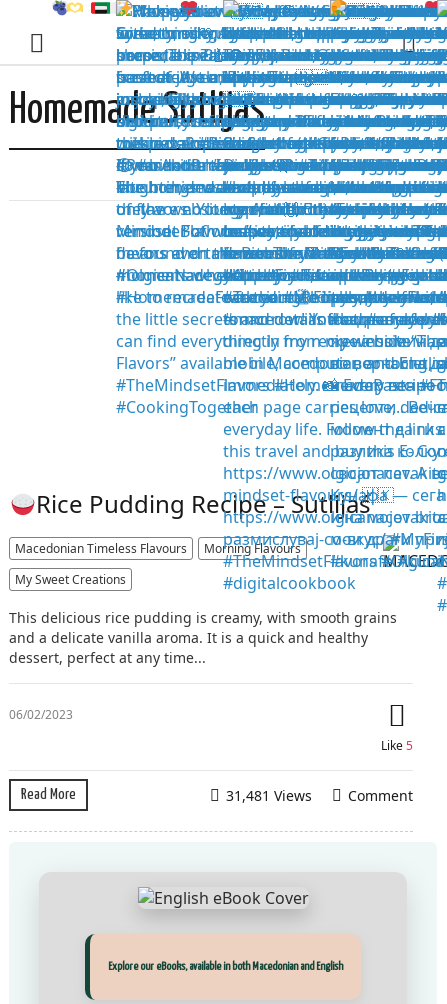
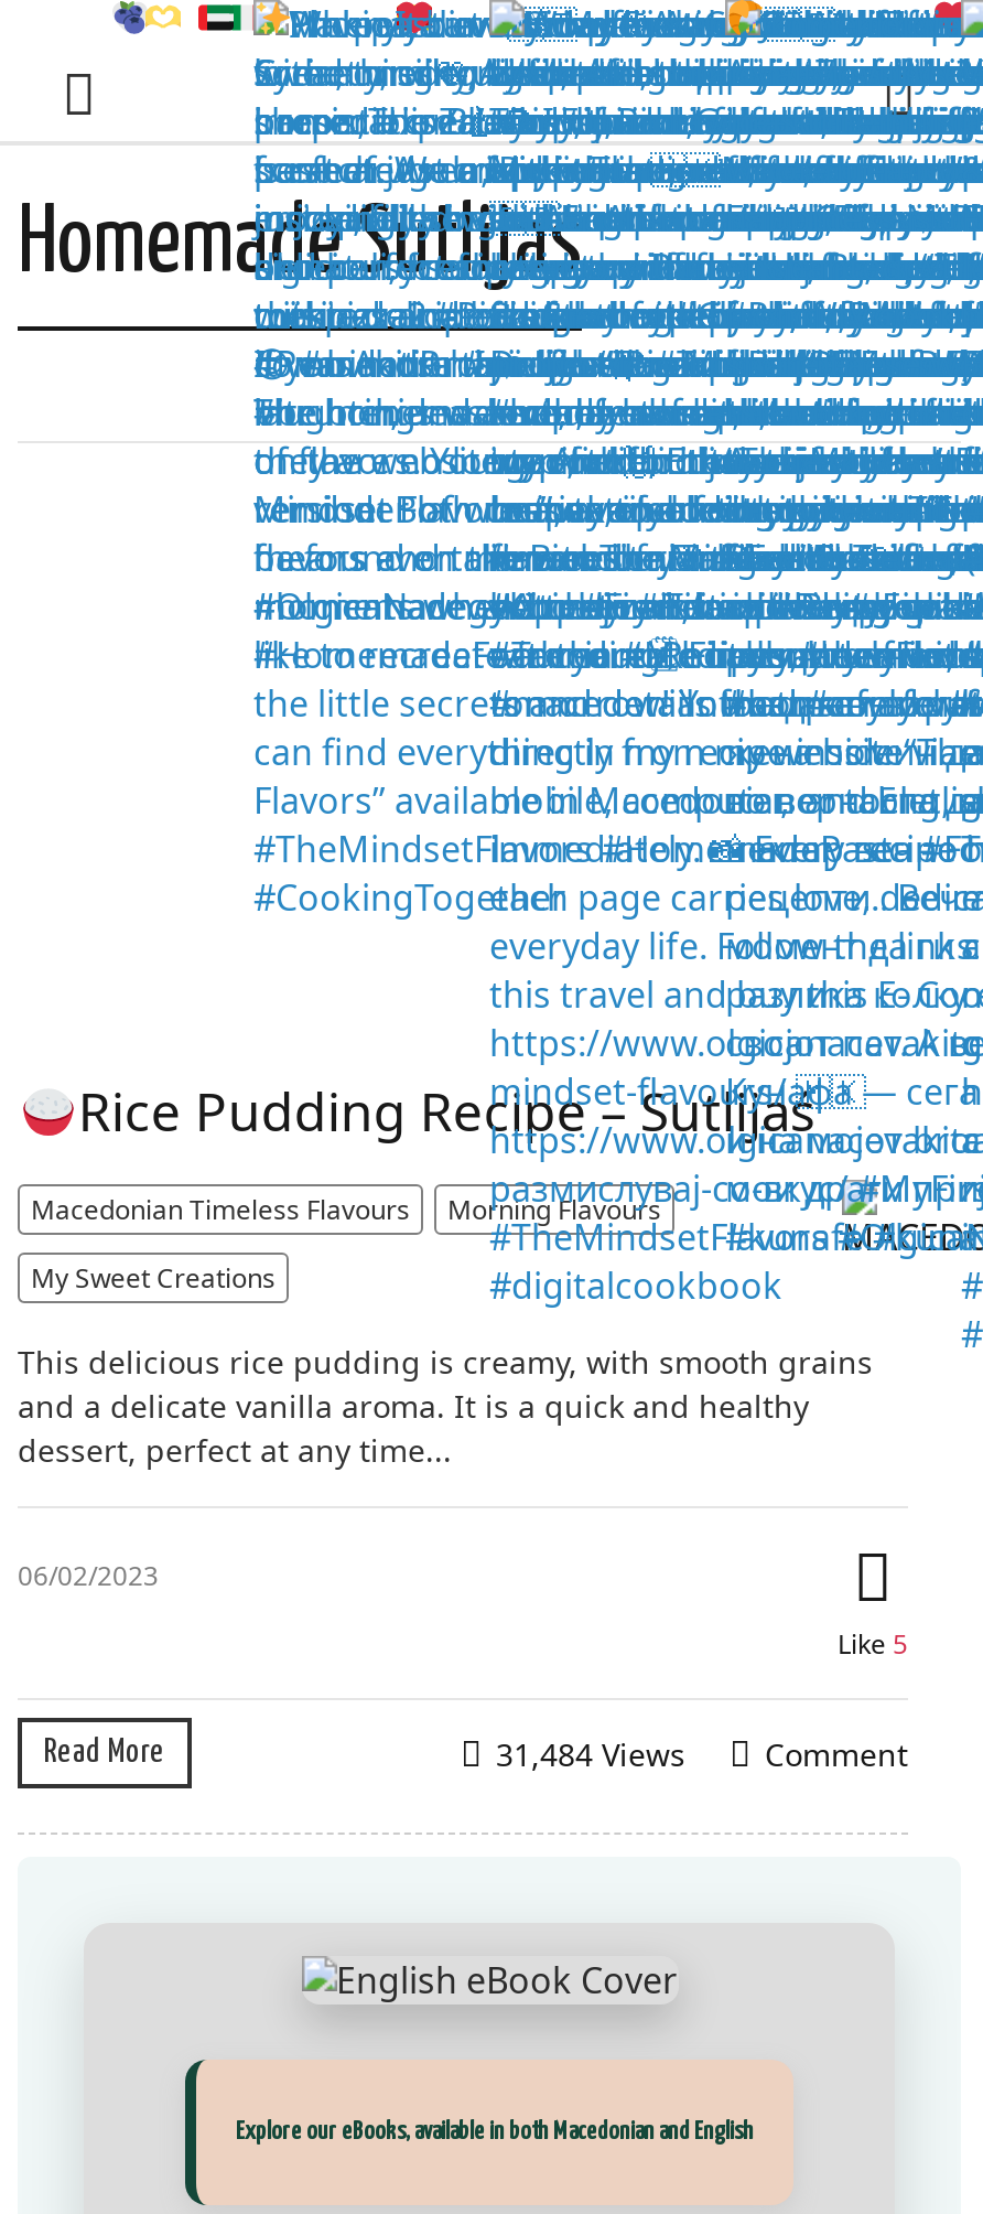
[226,786,413,805] 31,481 Views Comment -> [496,1733,908,1775] 31,484 Views Comment

